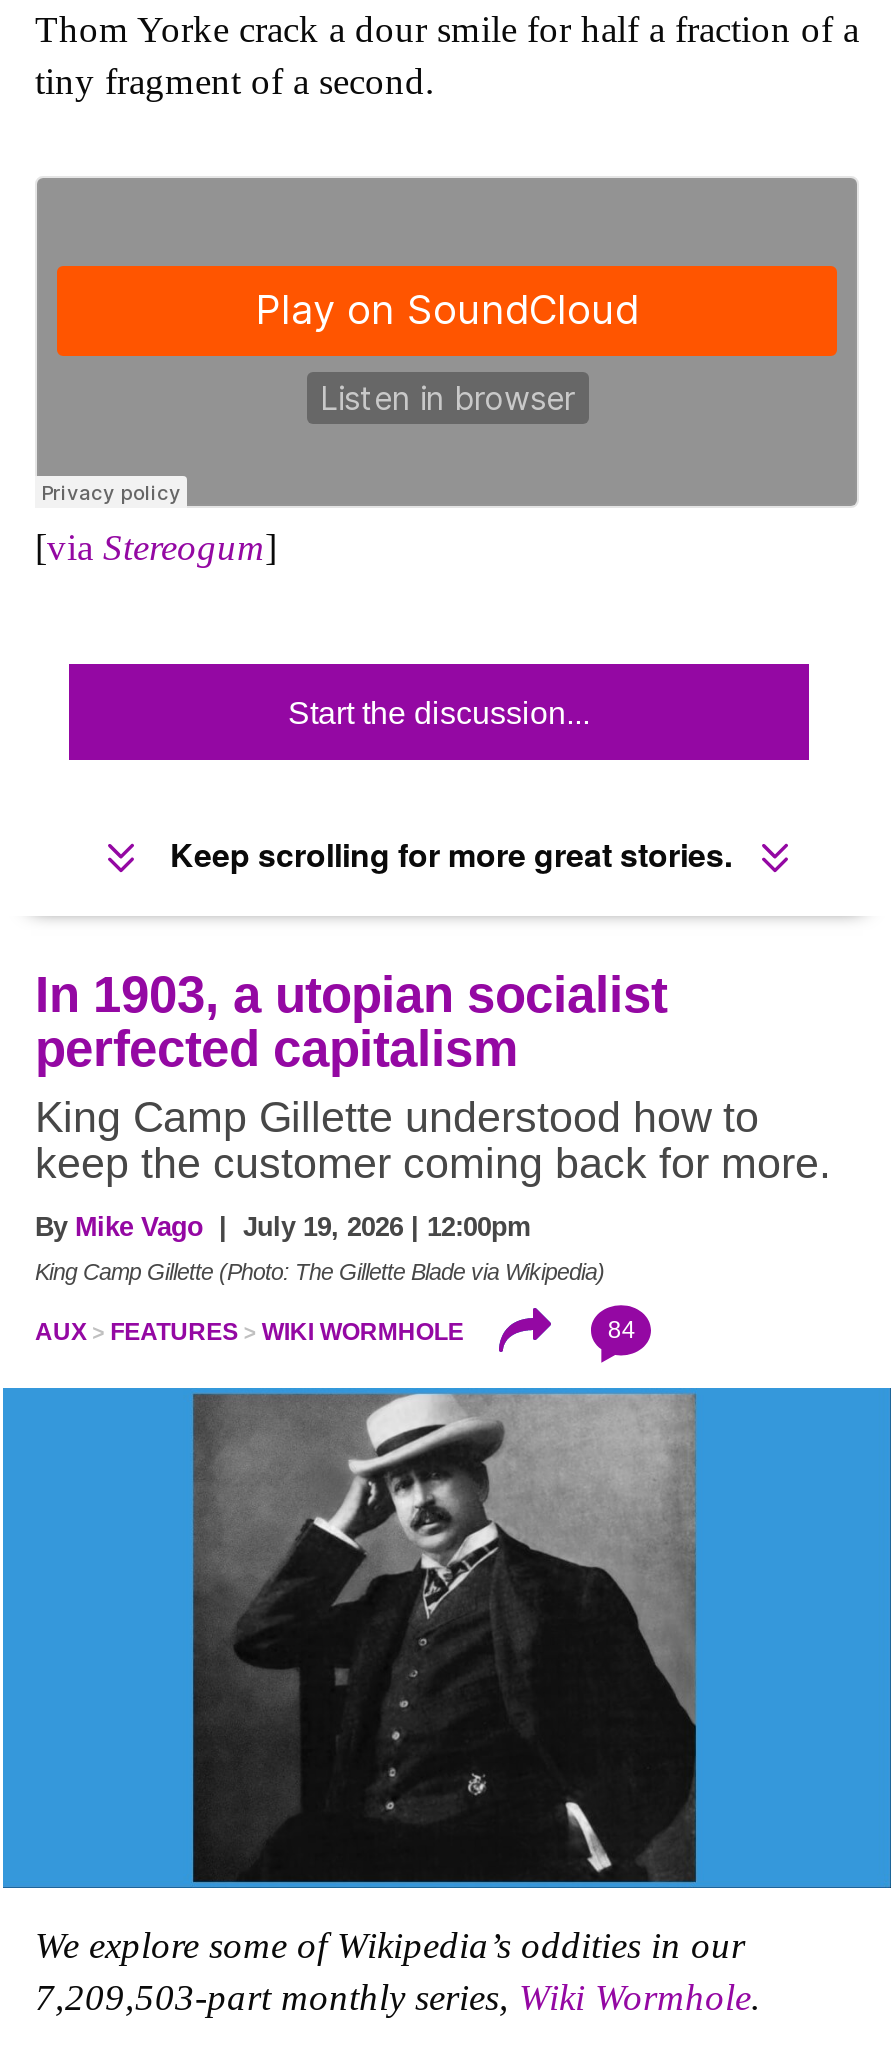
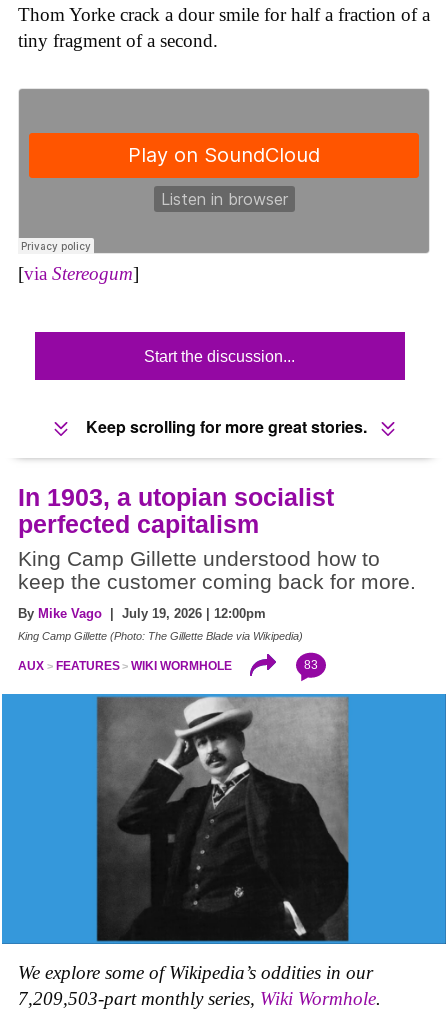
[608,1316,636,1344] 84 -> [304,658,318,672] 83

